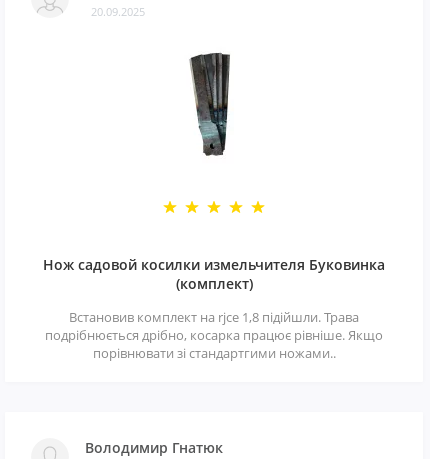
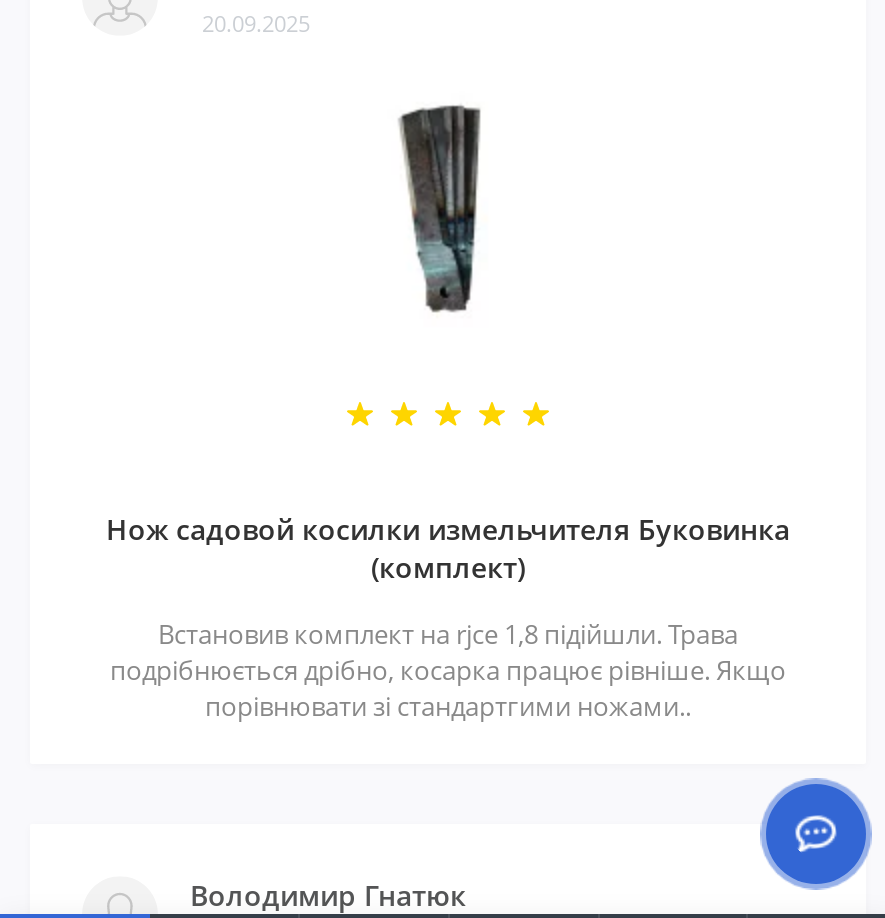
none -> [758,776,874,892] [image]

